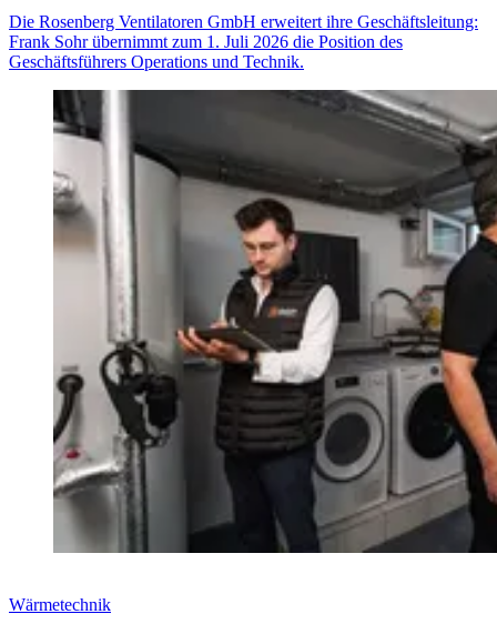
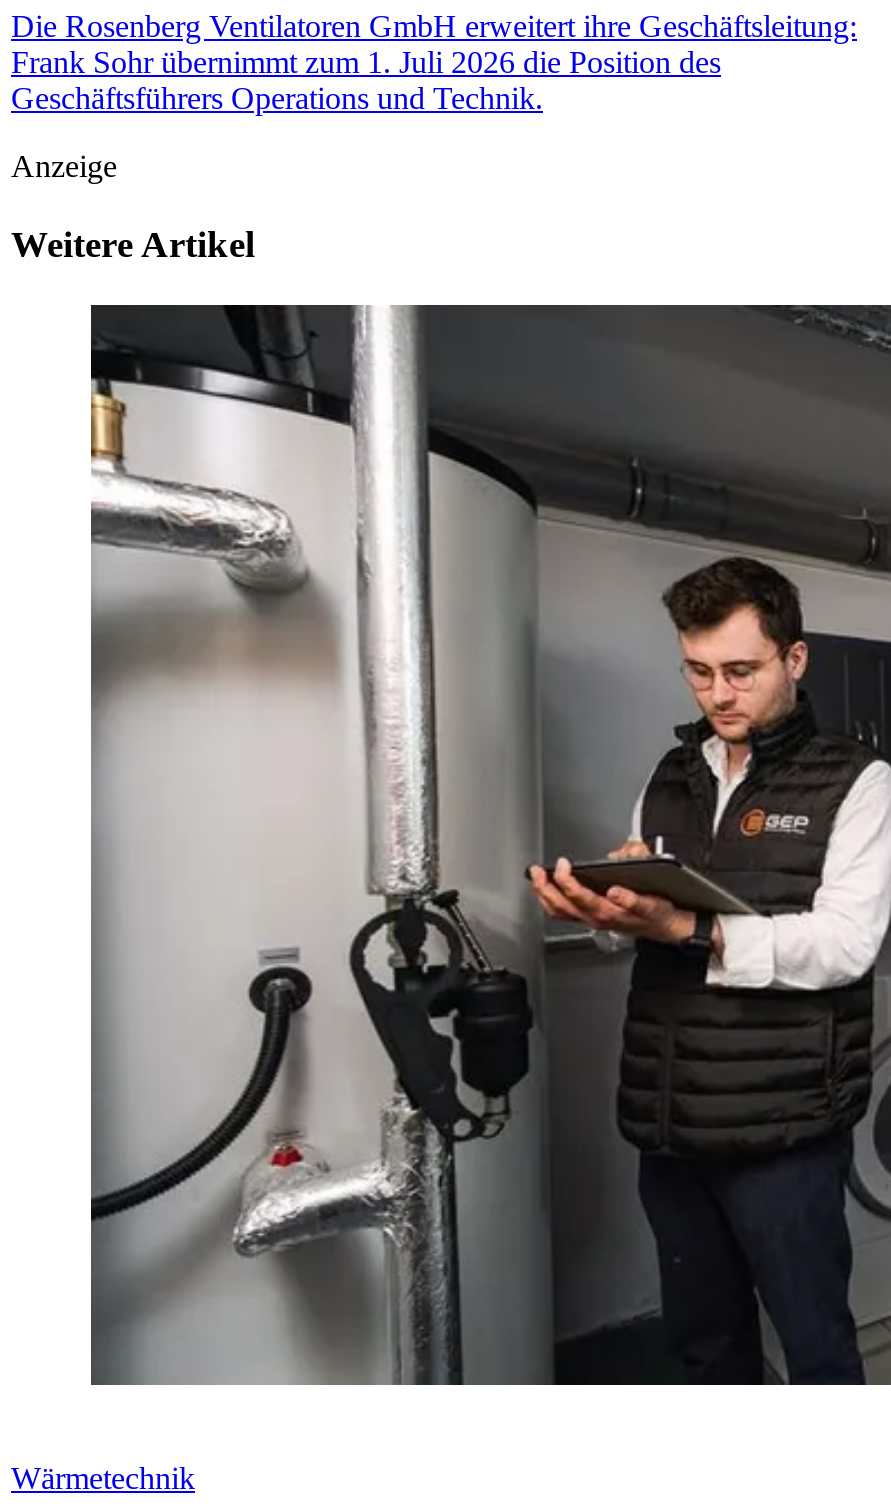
none -> [11,150,255,265] Anzeige | Weitere Artikel
[53,89,494,554] [image] -> [89,302,885,1386] [image]

